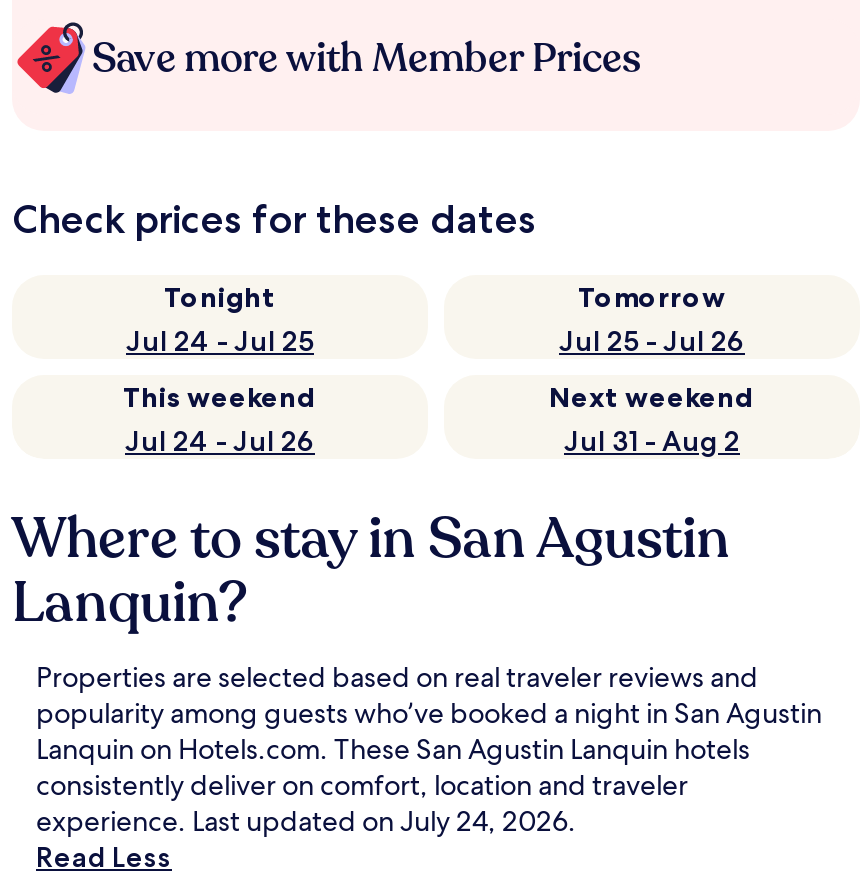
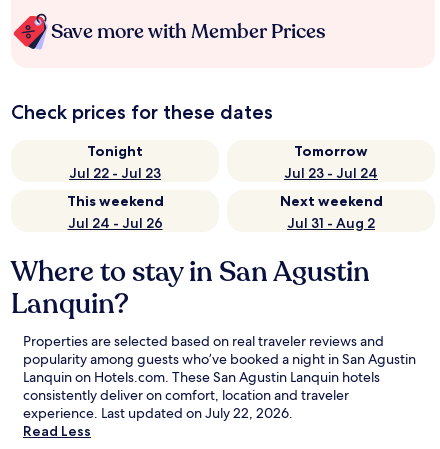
[126,323,314,359] Jul 24 - Jul 25 -> [69,164,161,182] Jul 22 - Jul 23
[559,323,745,359] Jul 25 - Jul 26 -> [284,164,378,182] Jul 23 - Jul 24
[36,803,576,839] experience. Last updated on July 24, 2026. -> [23,404,293,422] experience. Last updated on July 22, 2026.

